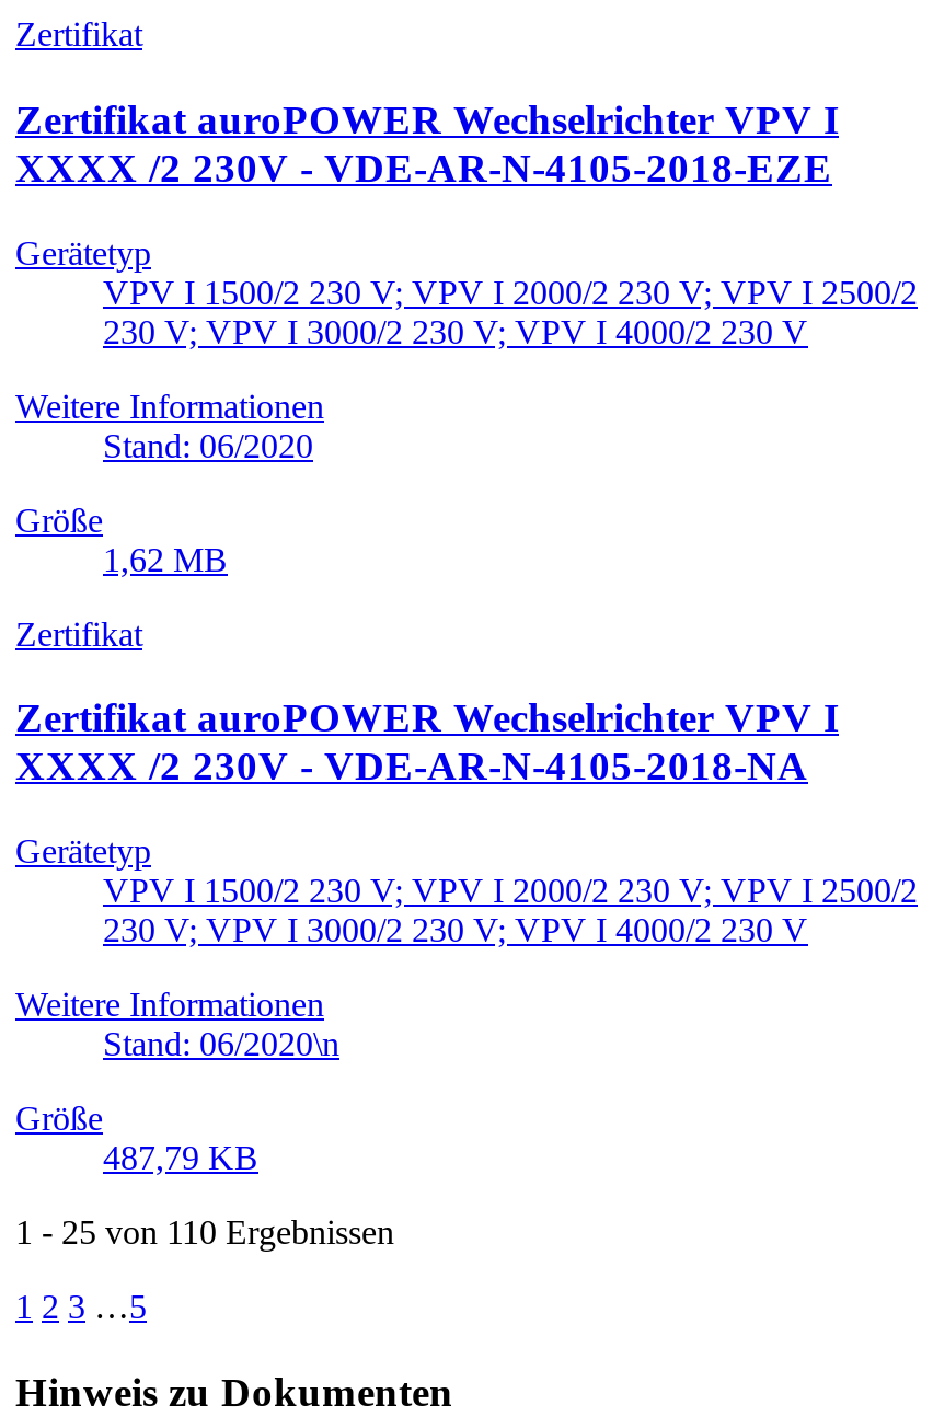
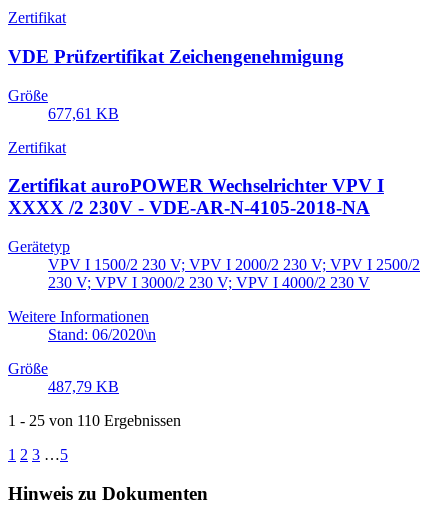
[15,96,918,463] Zertifikat auroPOWER Wechselrichter VPV I | XXXX /2 230V - VDE-AR-N-4105-2018-EZE | Gerätetyp | VPV I 1500/2 230 V; VPV I 2000/2 230 V; VPV I 2500/2 | 230 V; VPV I 3000/2 230 V; VPV I 4000/2 230 V | Weitere Informationen | Stand: 06/2020 -> [8,46,344,67] VDE Prüfzertifikat Zeichengenehmigung
[103,540,228,577] 1,62 MB -> [48,104,119,121] 677,61 KB

